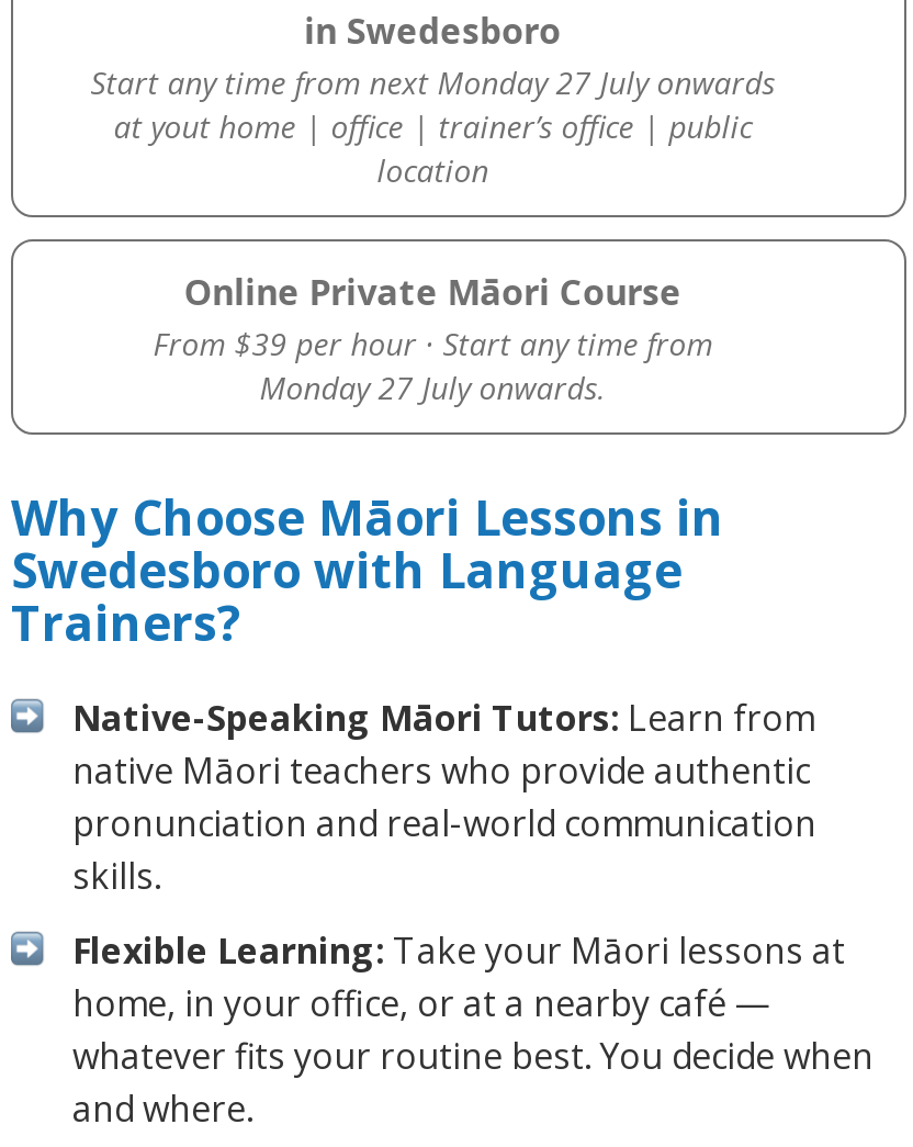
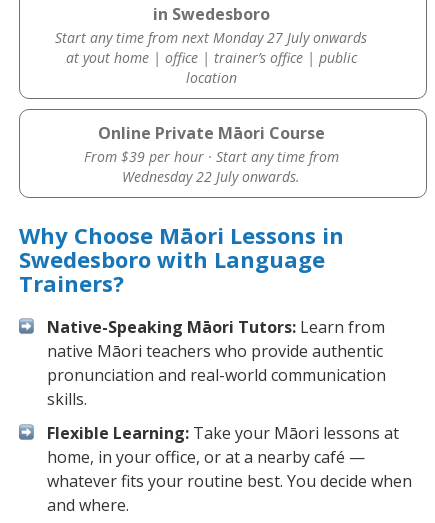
[259,367,606,408] Monday 27 July onwards. -> [122,167,300,186] Wednesday 22 July onwards.

